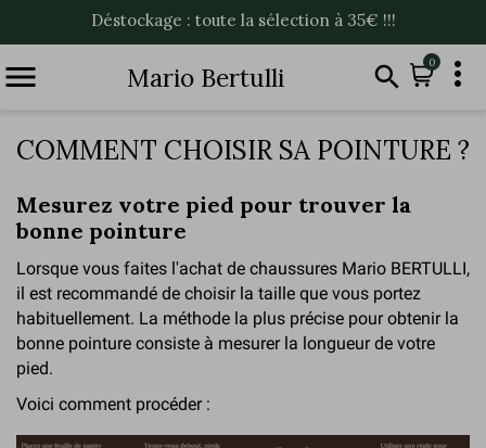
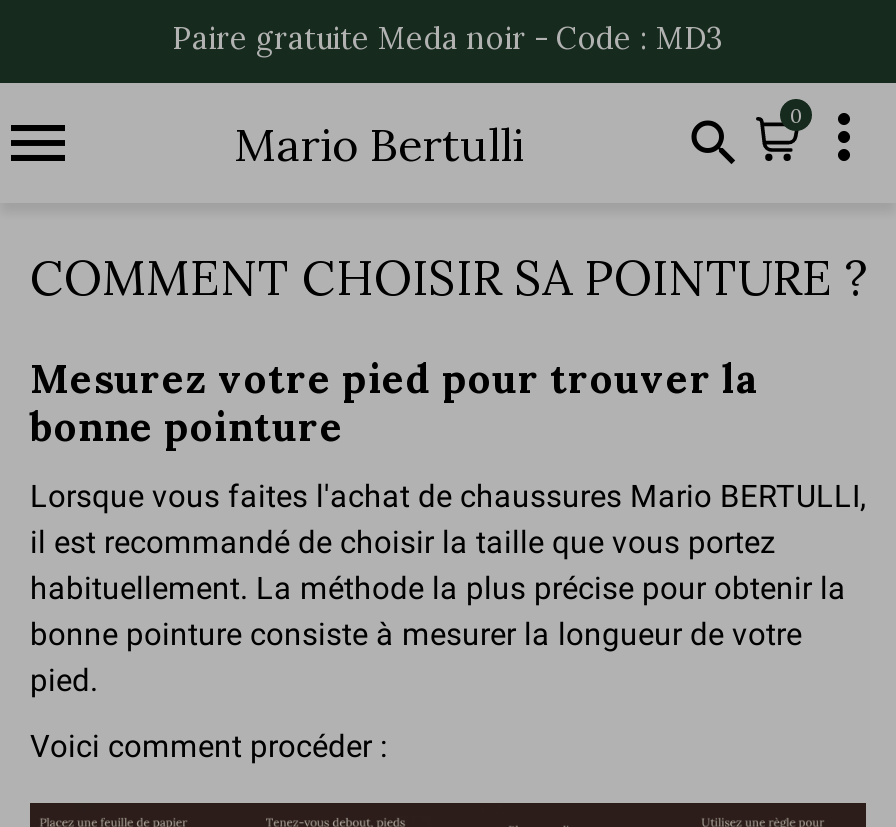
[91,9,395,30] Déstockage : toute la sélection à 35€ !!! -> [172,18,724,56] Paire gratuite Meda noir - Code : MD3

